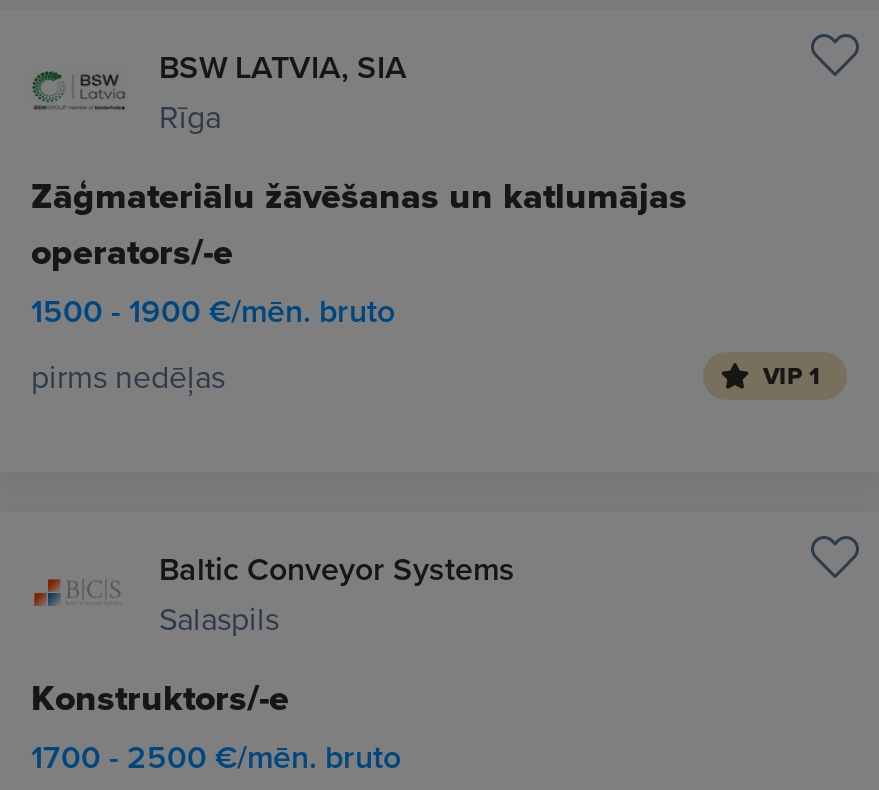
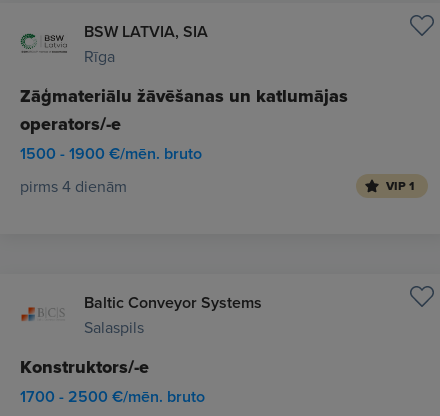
[31,354,225,398] pirms nedēļas -> [20,175,127,197] pirms 4 dienām

